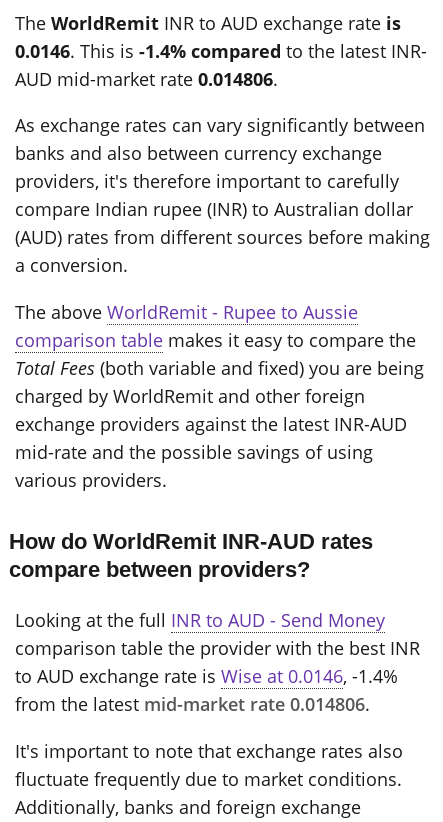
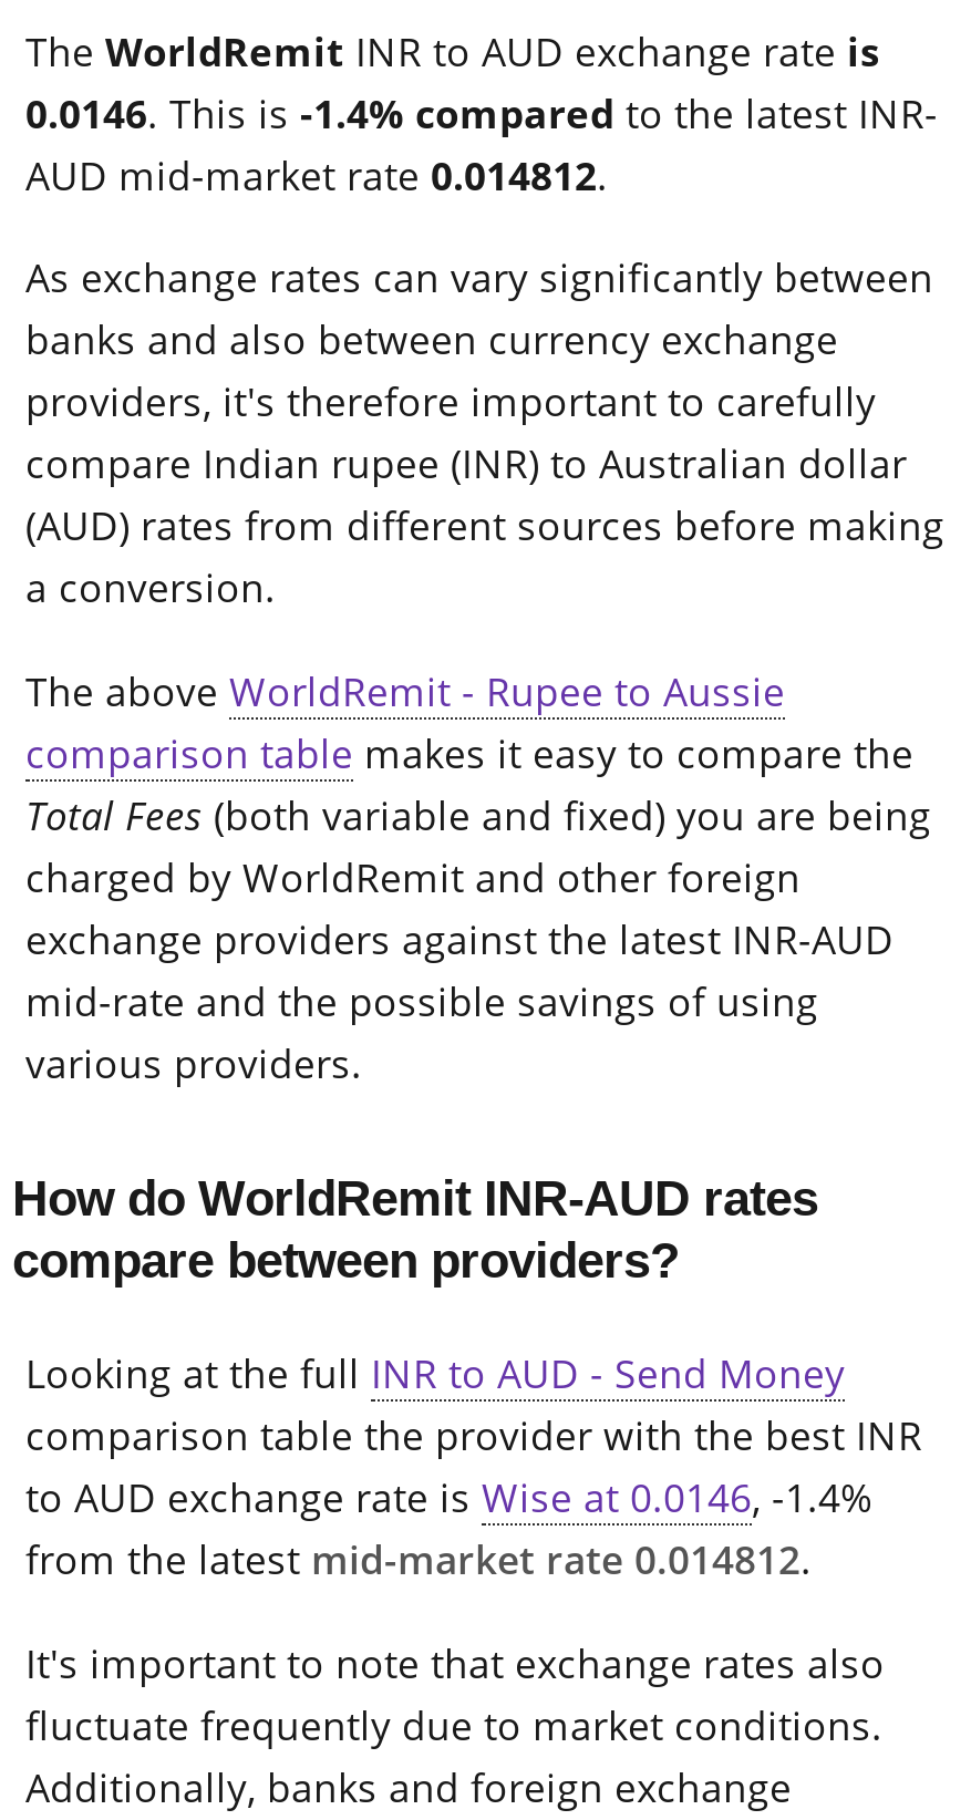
[15,67,278,91] AUD mid-market rate 0.014806. -> [25,148,608,201] AUD mid-market rate 0.014812.
[15,692,370,716] from the latest mid-market rate 0.014806. -> [25,1533,812,1586] from the latest mid-market rate 0.014812.

